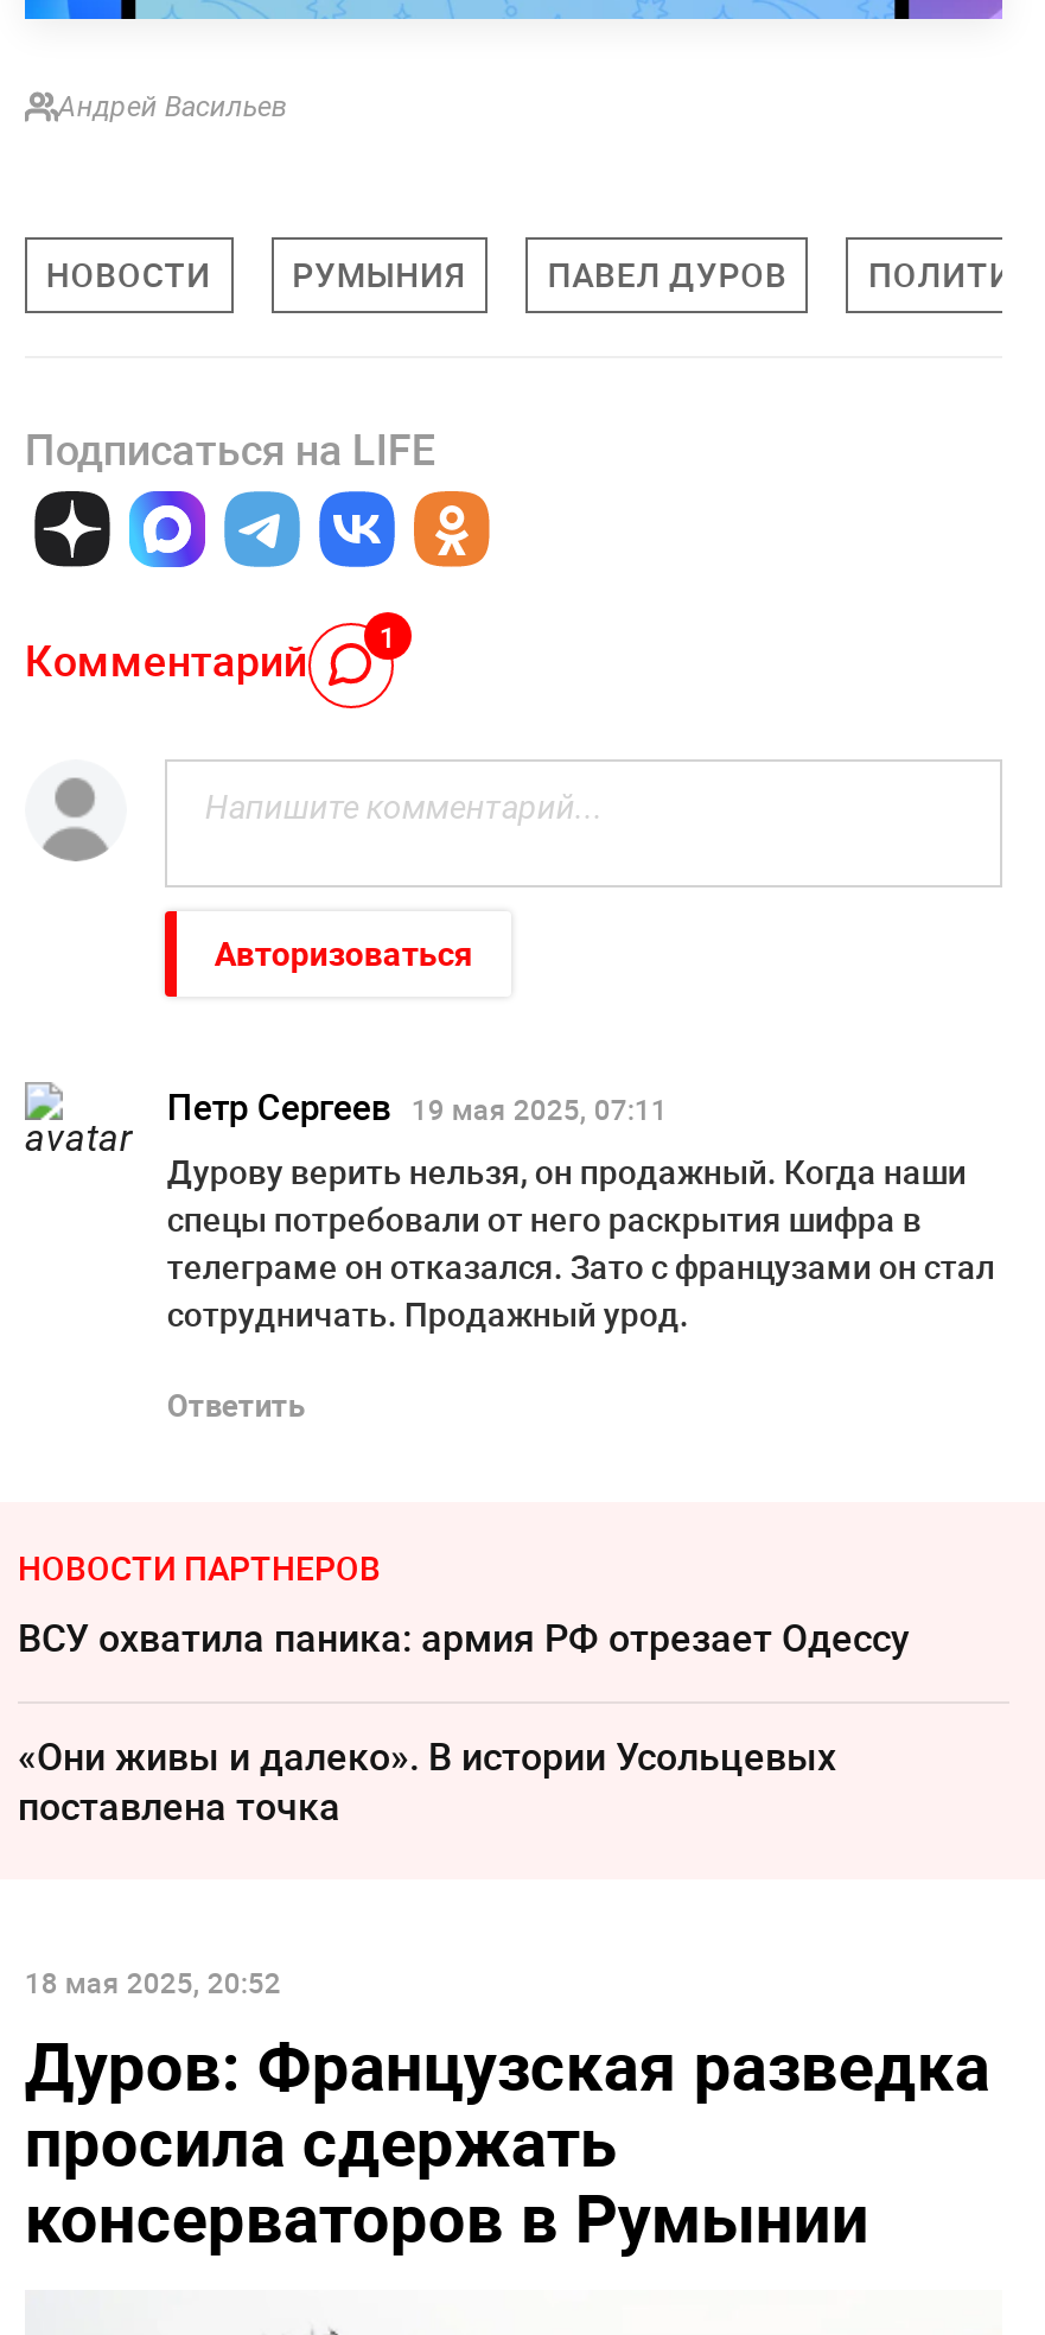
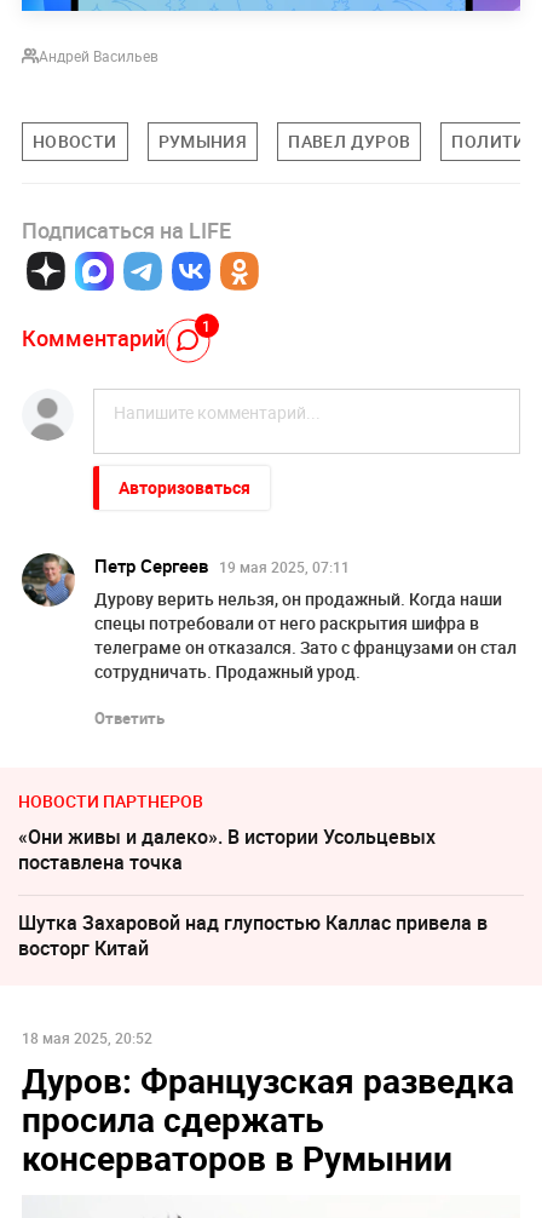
[25,1082,134,1186] [image] -> [21,552,75,608] [image]
[18,1611,910,1663] ВСУ охватила паника: армия РФ отрезает Одессу -> none
moved [18,1729,836,1831] -> [18,823,436,875]: «Они живы и далеко». В истории Усольцевых | поставлена точка
none -> [18,909,488,961] Шутка Захаровой над глупостью Каллас привела в | восторг Китай

